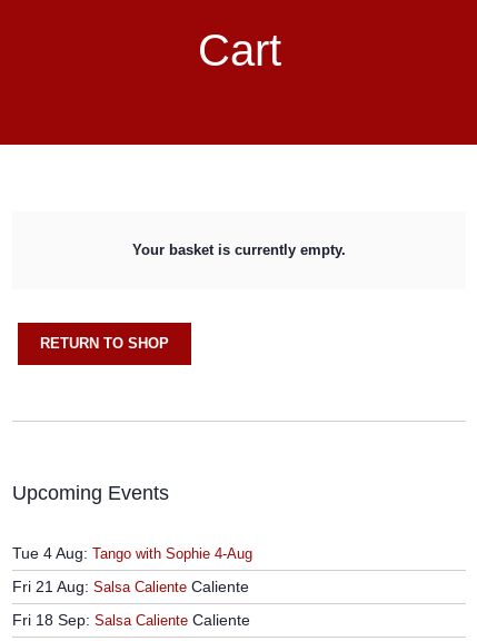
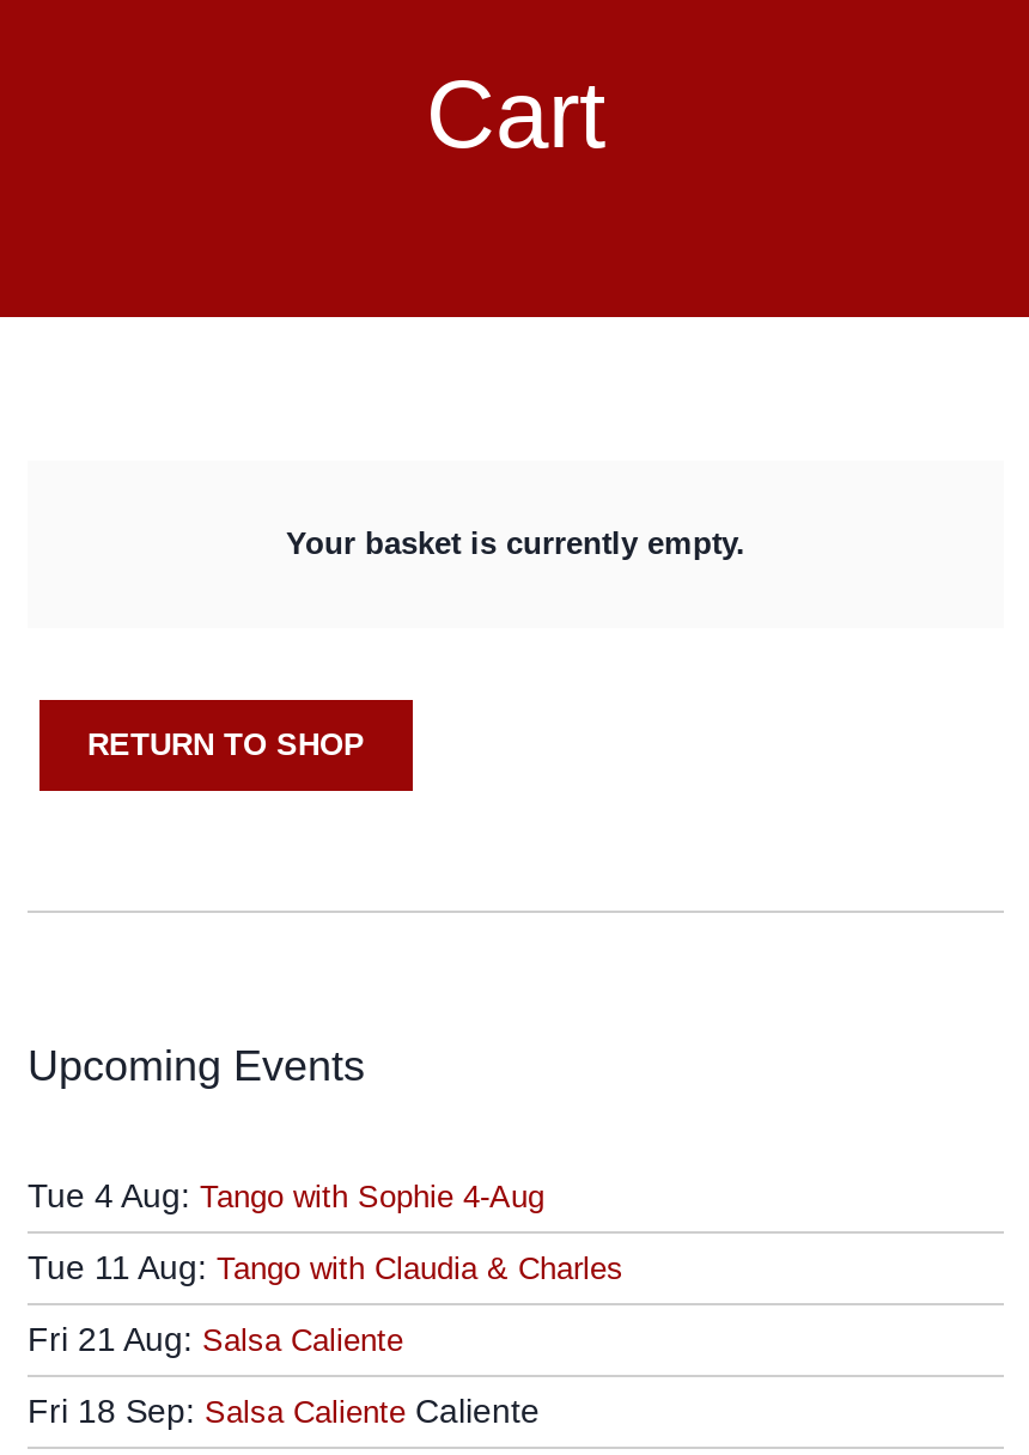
[12,578,249,595] Fri 21 Aug: Salsa Caliente Caliente -> [28,1248,623,1358] Tue 11 Aug: Tango with Claudia & Charles | Fri 21 Aug: Salsa Caliente

